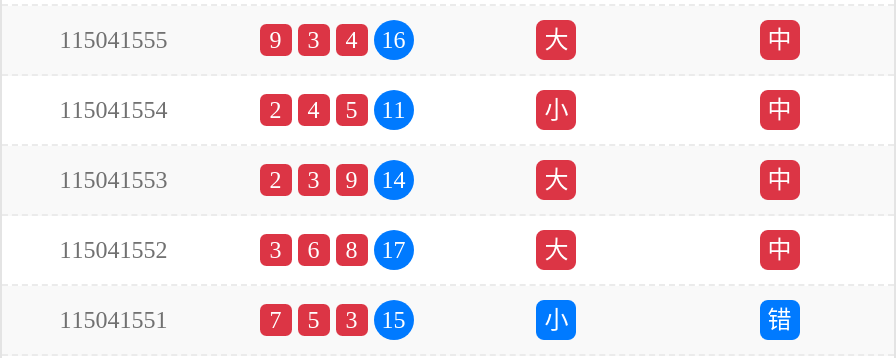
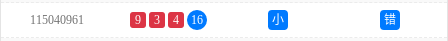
[60,26,168,54] 115041555 -> [30,13,84,27] 115040961
[60,26,792,334] 大 | 中 | 115041554 | 2 | 4 | 5 | 11 | 小 | 中 | 115041553 | 2 | 3 | 9 | 14 | 大 | 中 | 115041552 | 3 | 6 | 8 | 17 | 大 | 中 | 115041551 | 7 | 5 | 3 | 15 -> none

